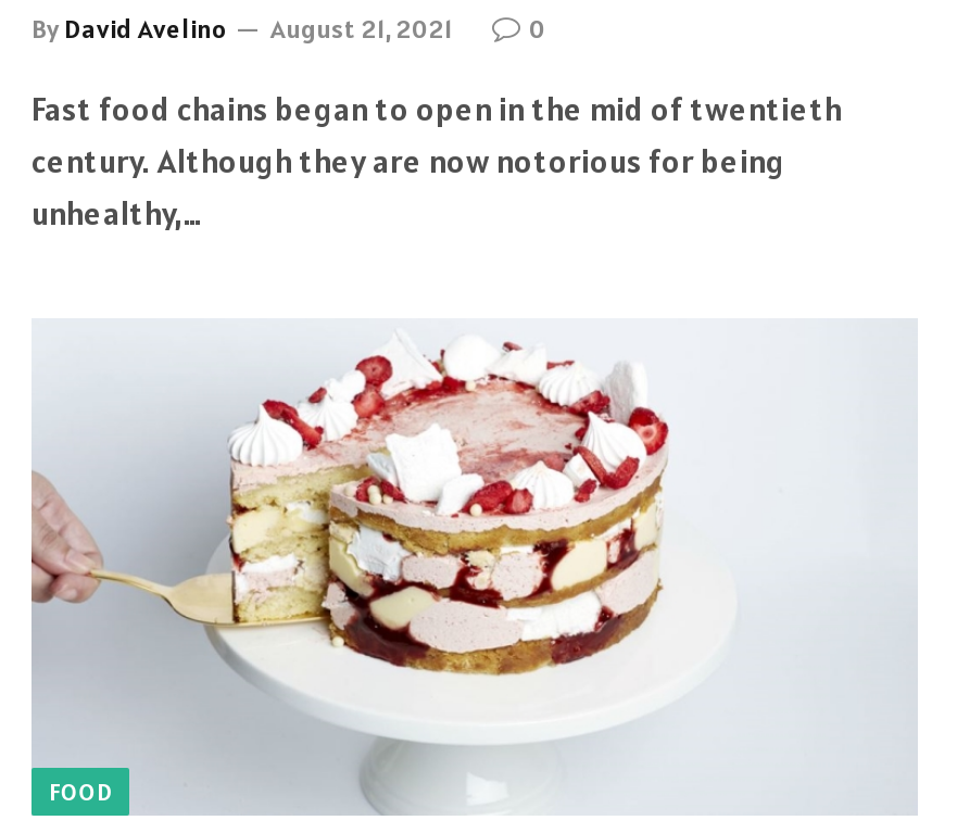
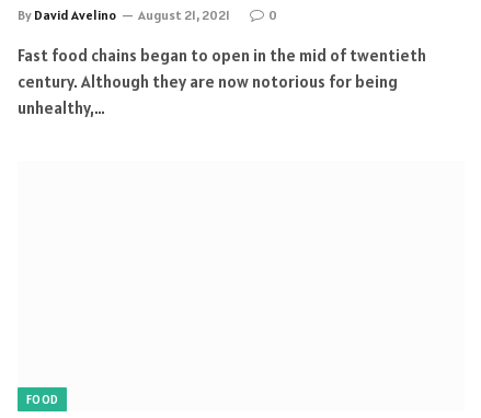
[29,323,918,816] [image] -> none

